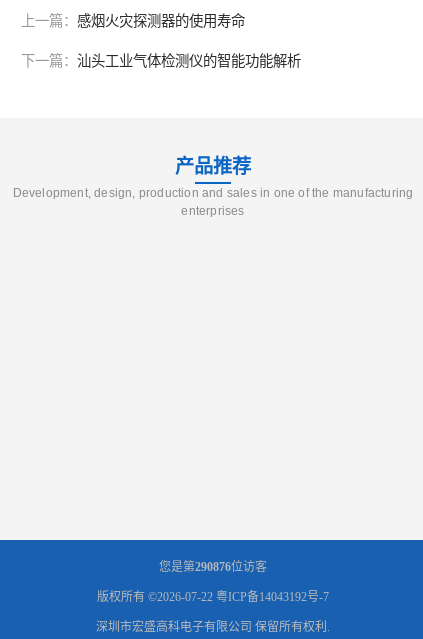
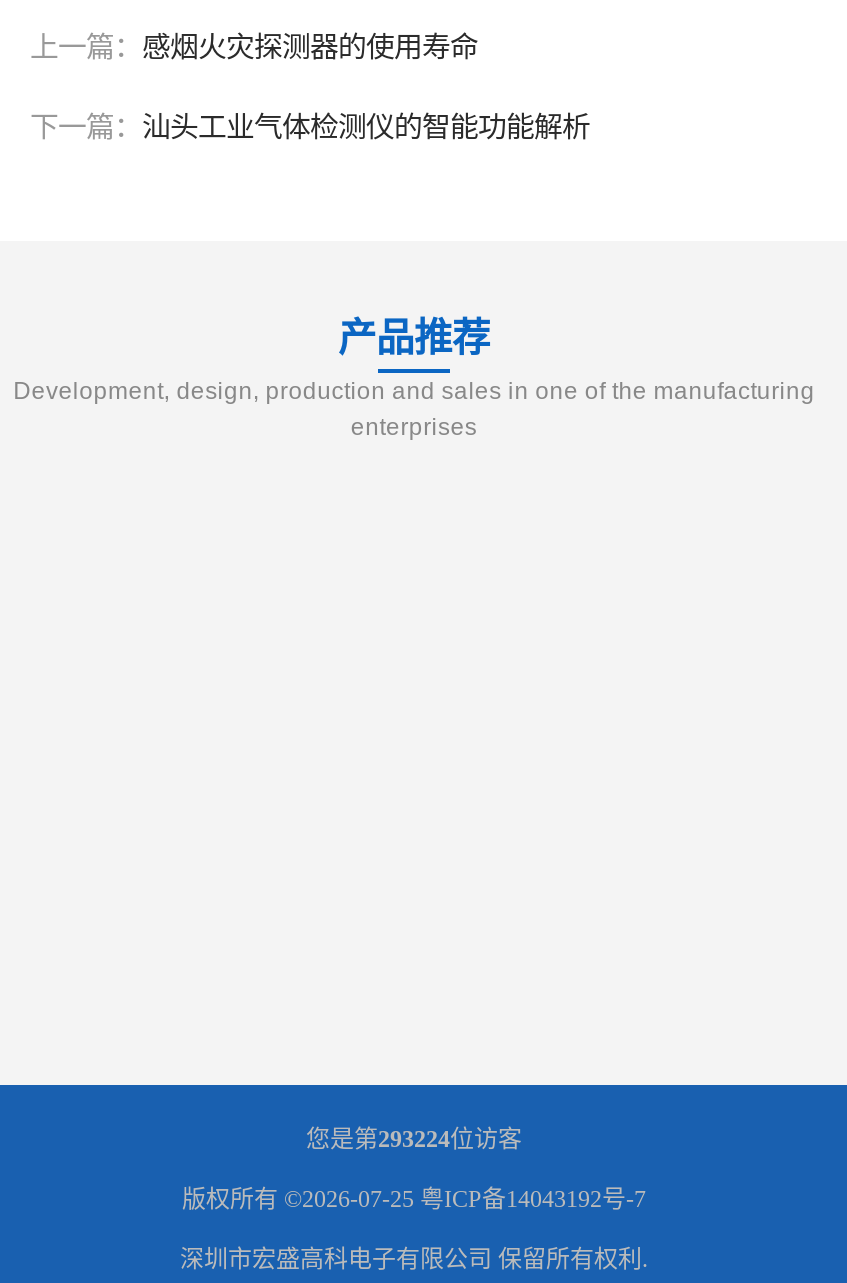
[159,559,267,573] 您是第290876位访客 -> [306,1124,522,1152] 您是第293224位访客
[97,589,329,603] 版权所有 ©2026-07-22粤ICP备14043192号-7 -> [182,1184,646,1212] 版权所有 ©2026-07-25粤ICP备14043192号-7

